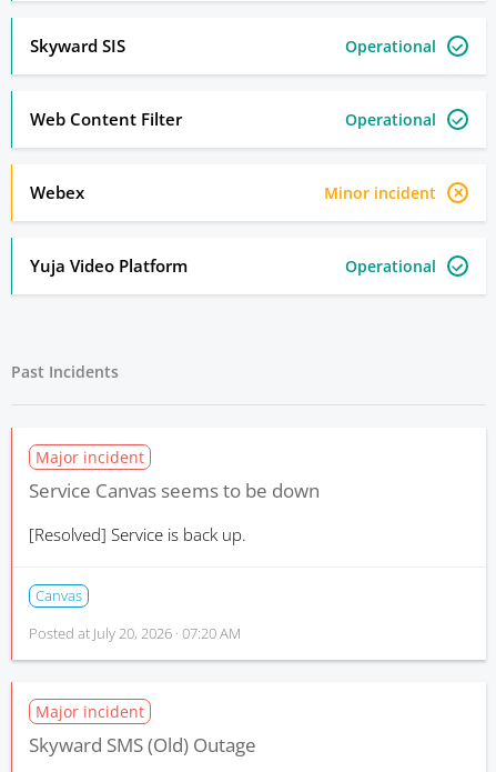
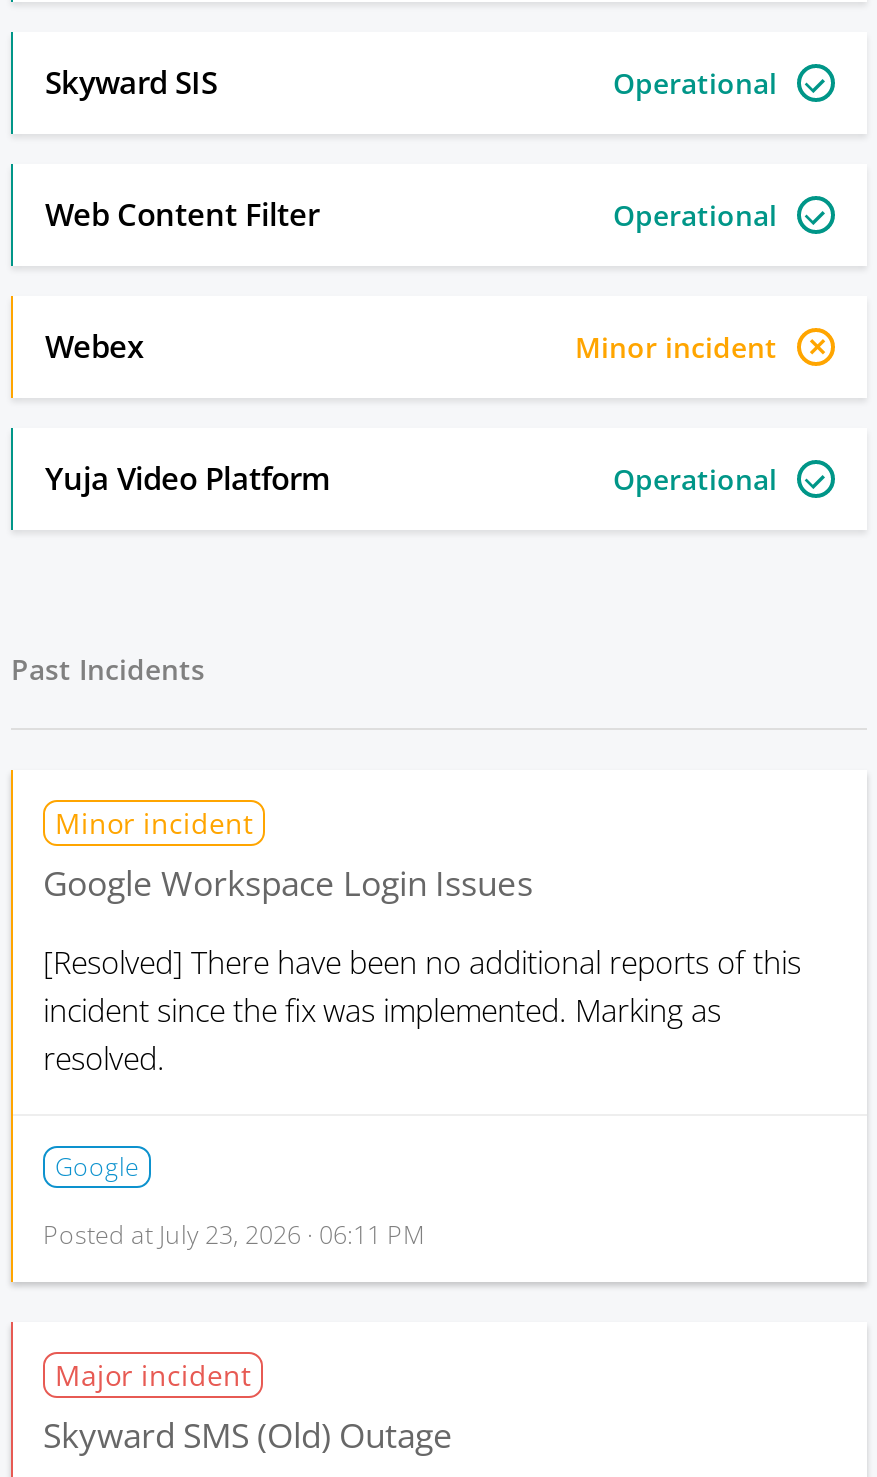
[29,447,320,504] Major incident | Service Canvas seems to be down -> [43,805,533,907] Minor incident | Google Workspace Login Issues
[29,523,246,547] [Resolved] Service is back up. -> [43,942,801,1080] [Resolved] There have been no additional reports of this | incident since the fix was implemented. Marking as | resolved.
[36,586,82,605] Canvas -> [55,1151,139,1185] Google
[29,624,241,643] Posted at July 20, 2026 · 07:20 AM -> [43,1219,425,1253] Posted at July 23, 2026 · 06:11 PM

